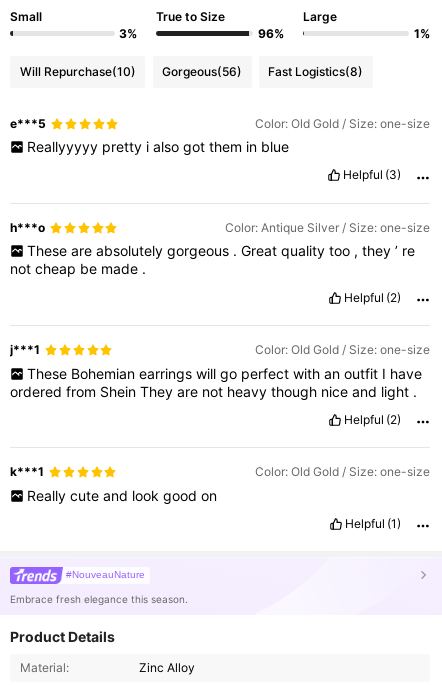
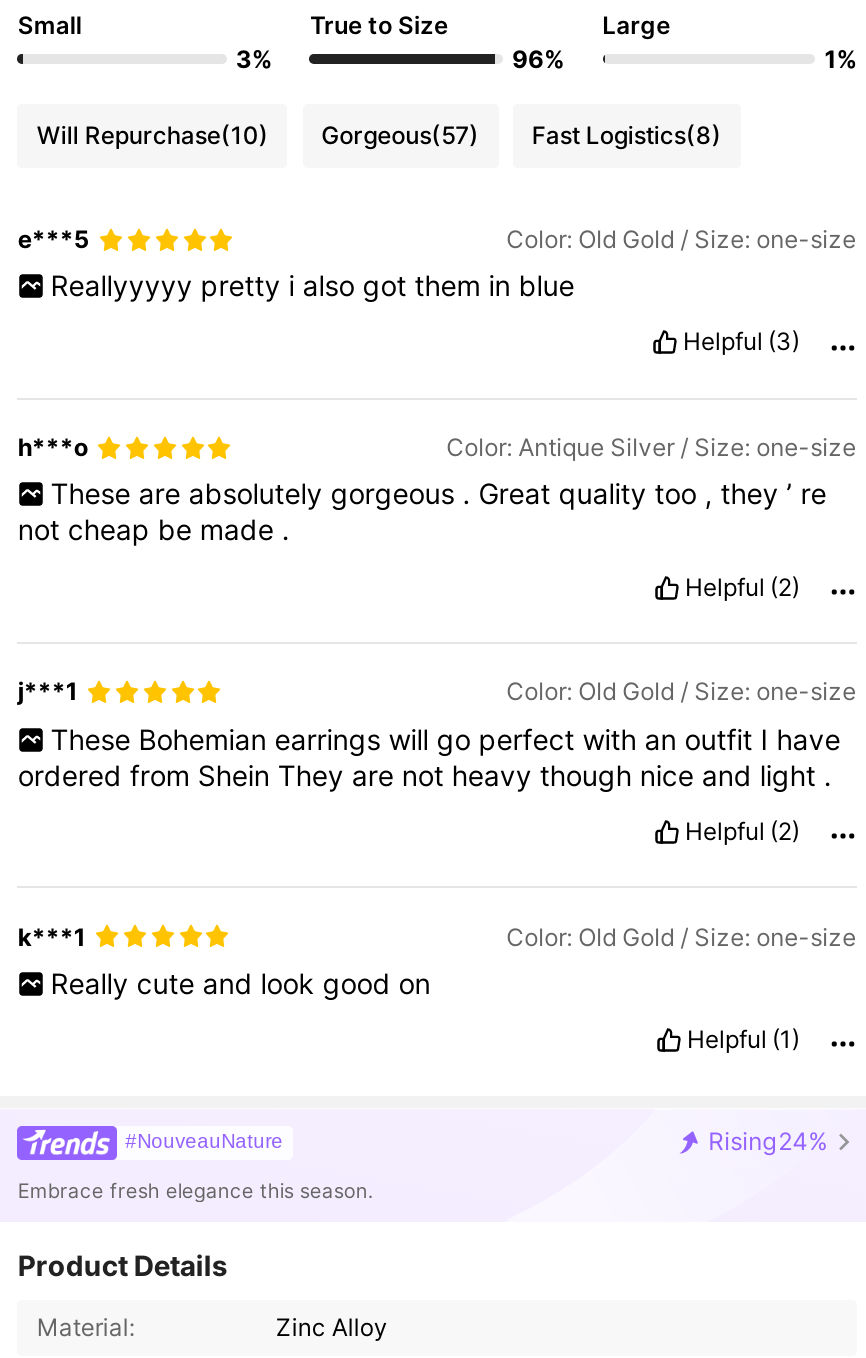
[20,64,363,79] Will Repurchase(10) Gorgeous(56) Fast Logistics(8) -> [37,119,722,149] Will Repurchase(10) Gorgeous(57) Fast Logistics(8)
none -> [708,1127,828,1157] Rising24%

